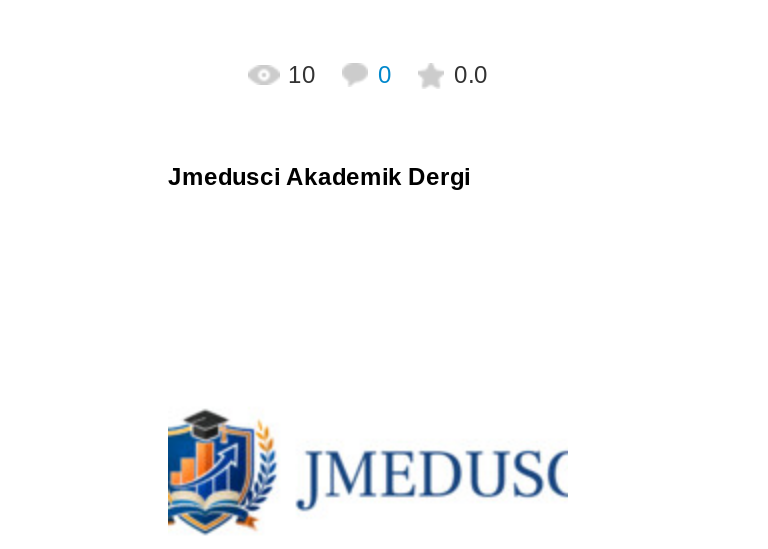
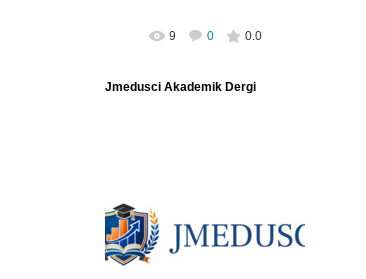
[288,61,316,89] 10 -> [168,29,175,43] 9

